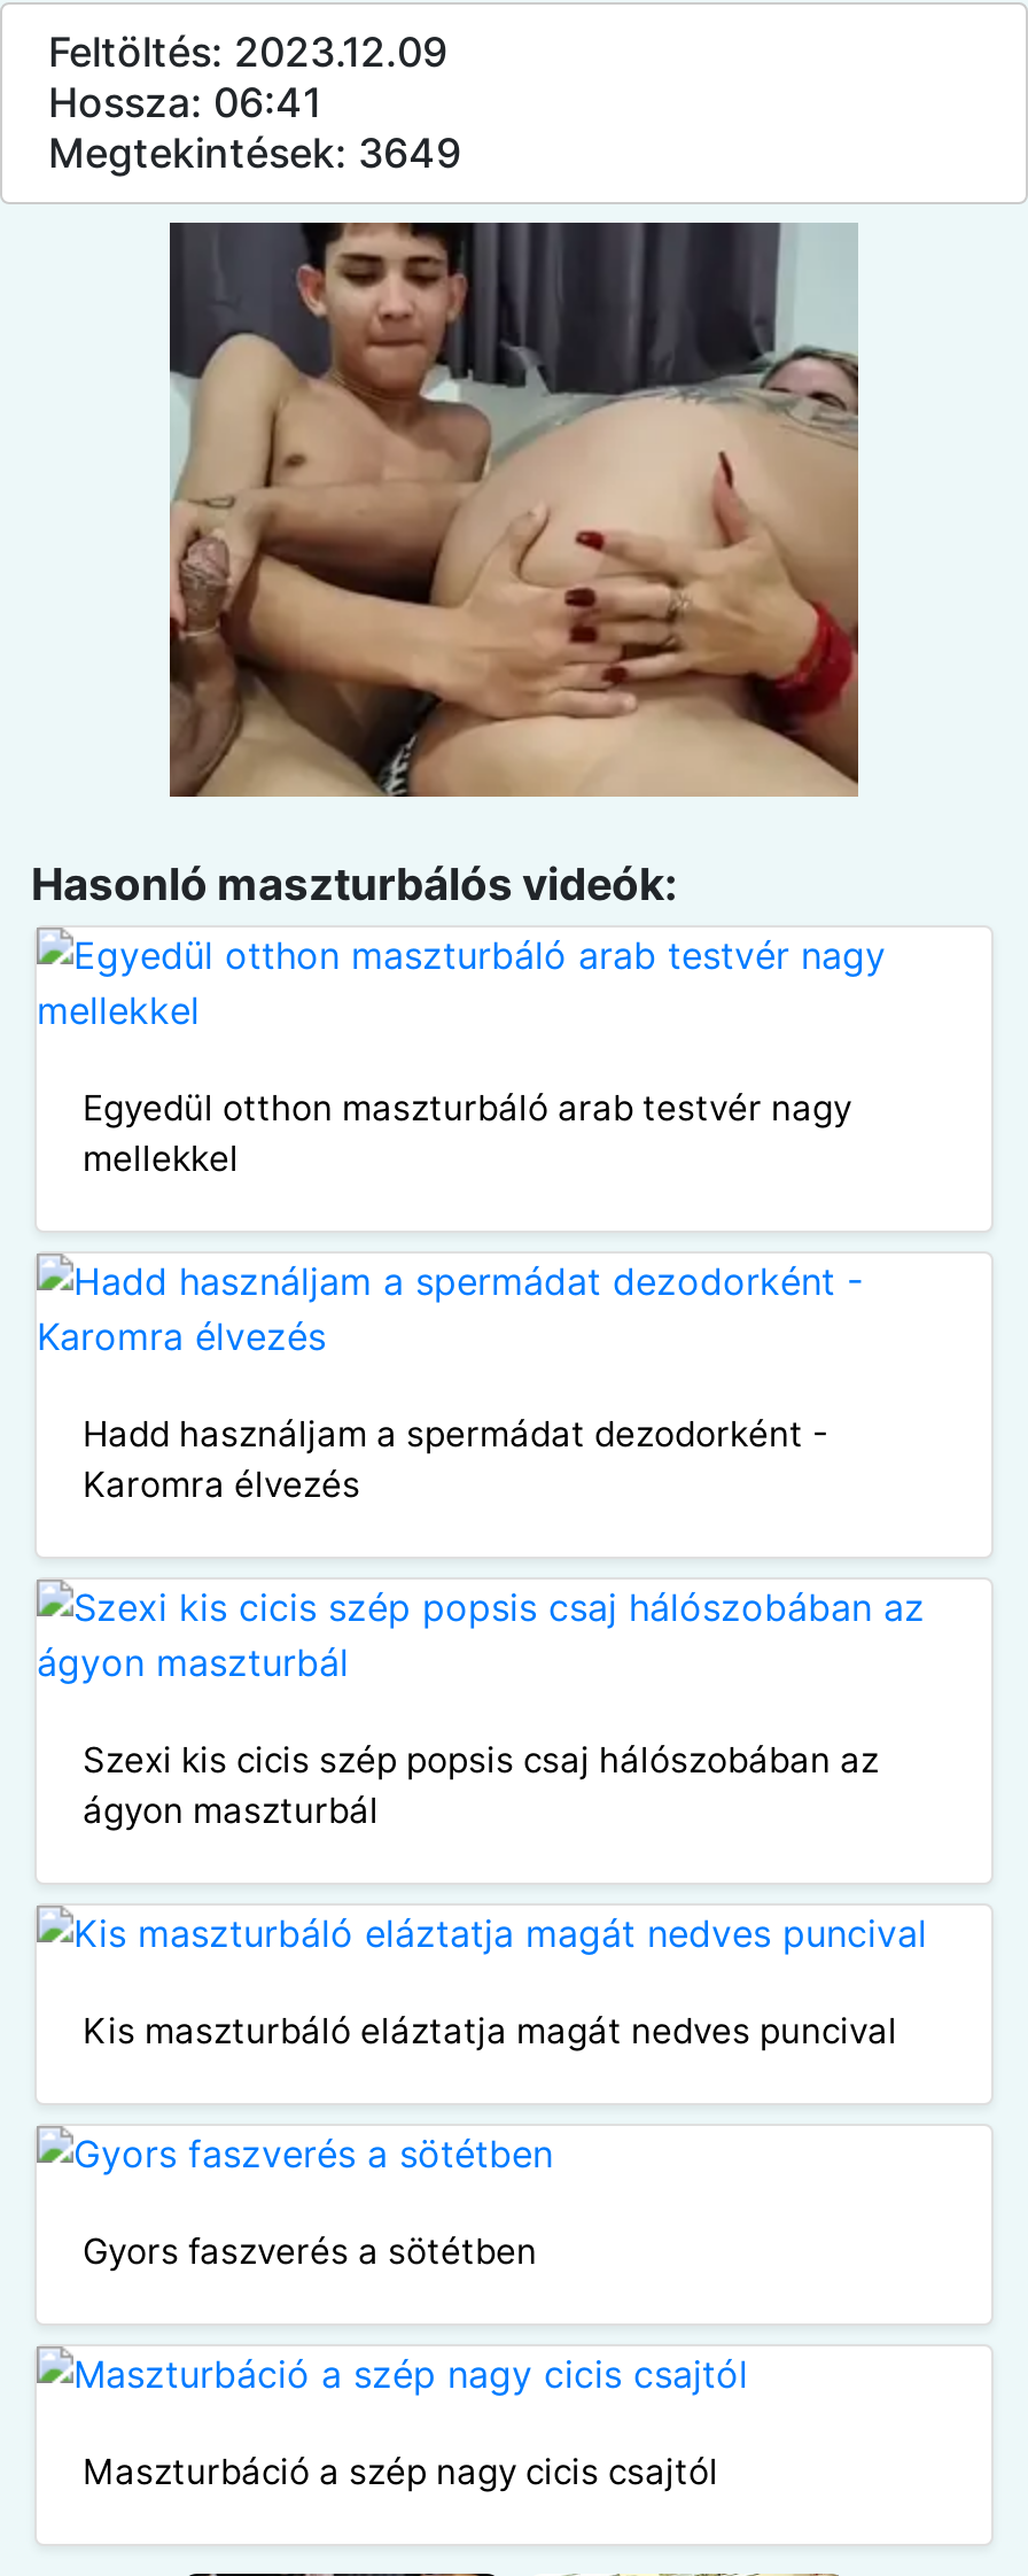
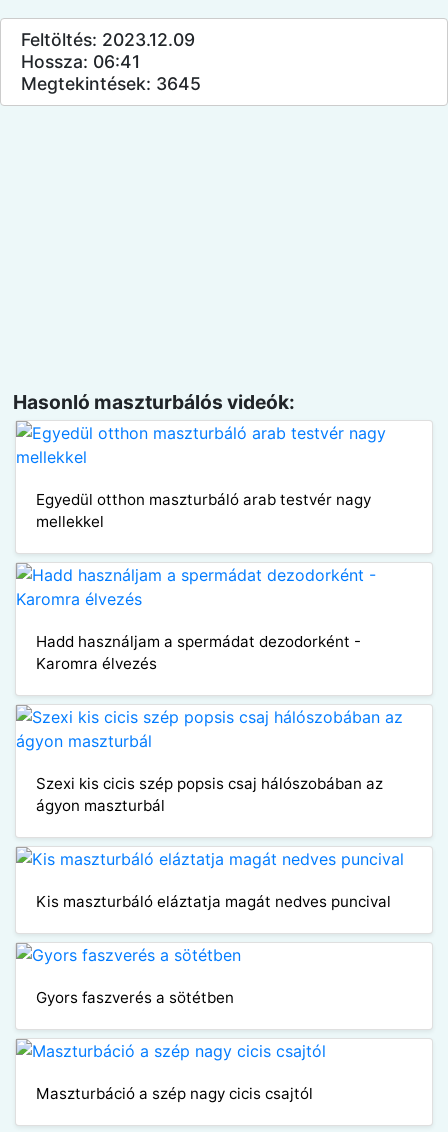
[48,129,461,177] Megtekintések: 3649 -> [21,73,201,94] Megtekintések: 3645
[168,220,860,799] [image] -> none

